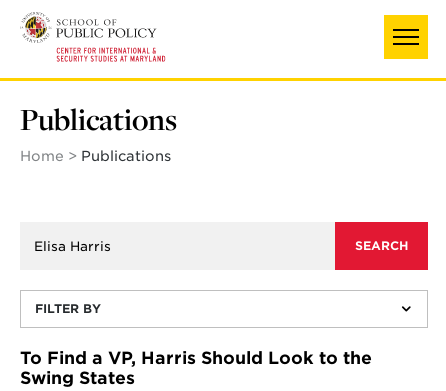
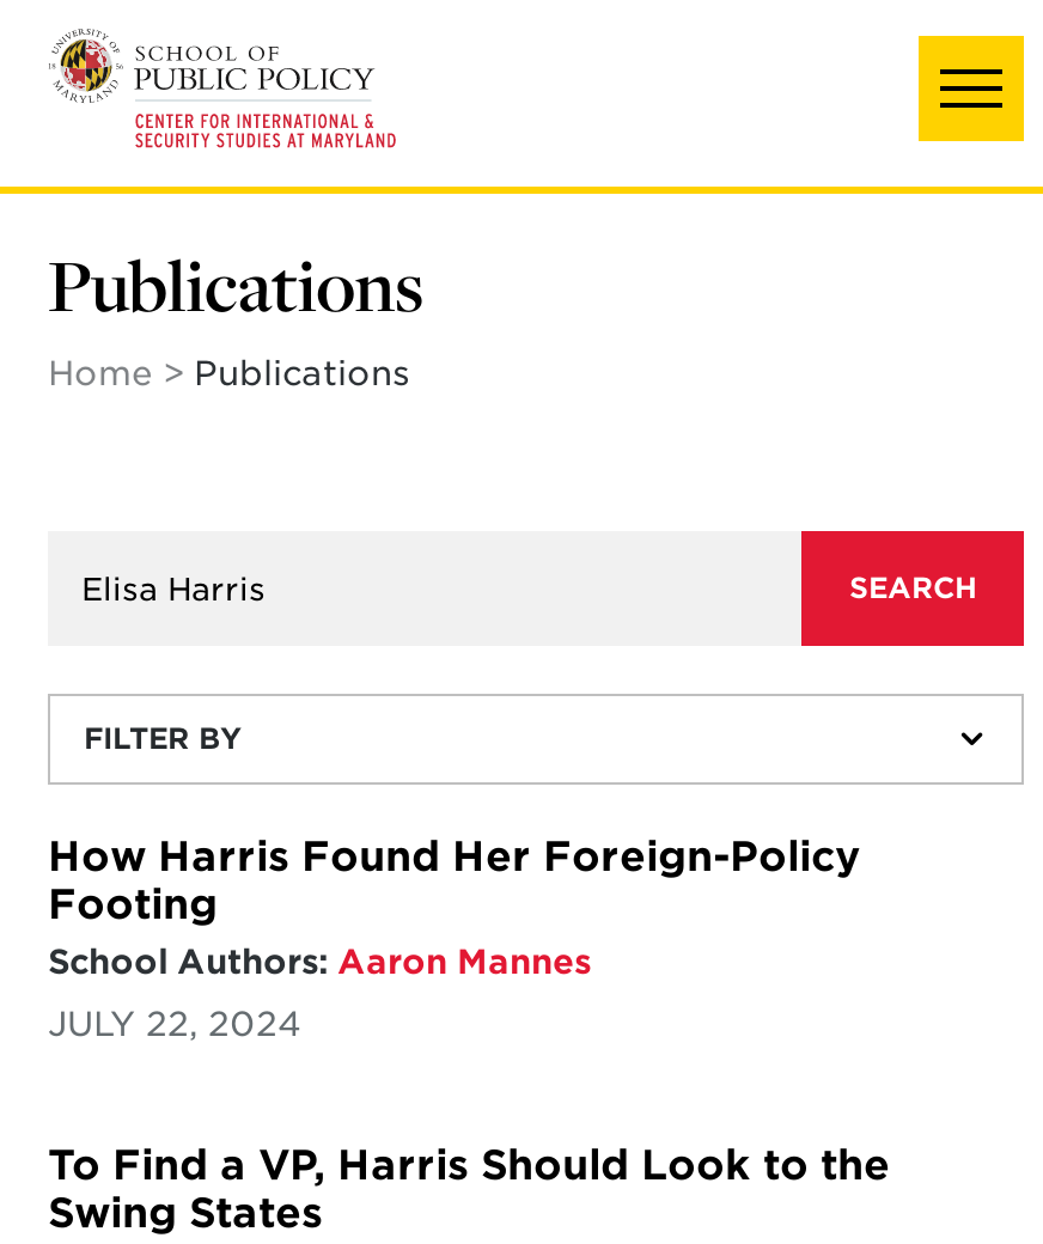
none -> [48,832,861,1043] How Harris Found Her Foreign-Policy | Footing | School Authors: Aaron Mannes | JULY 22, 2024

